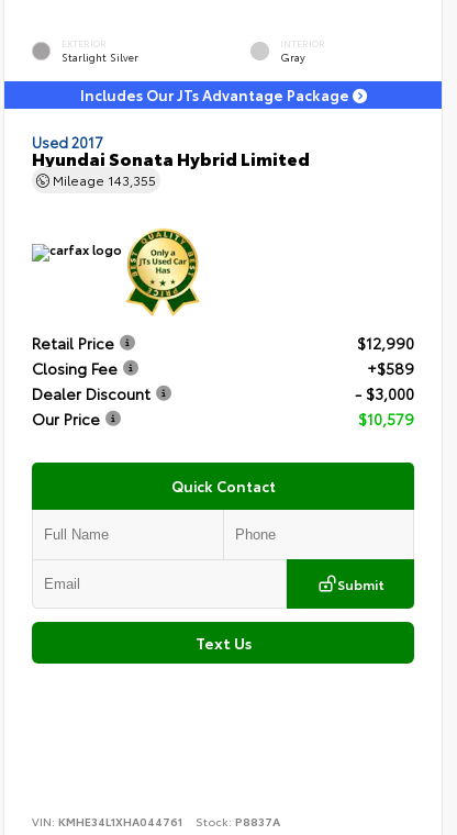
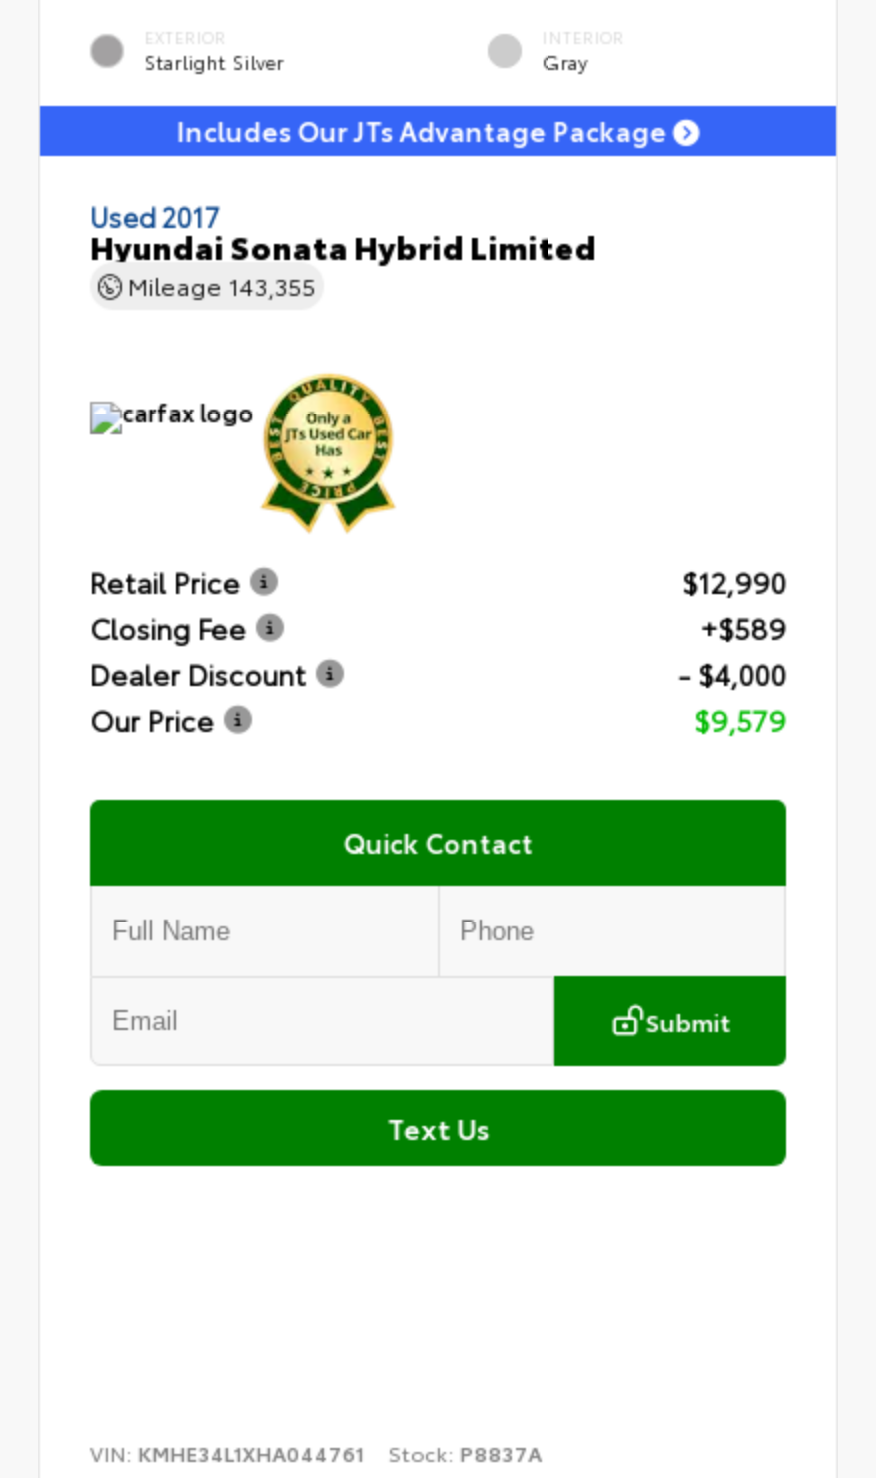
[355,382,414,404] - $3,000 -> [678,654,786,694] - $4,000
[358,407,414,429] $10,579 -> [694,700,786,740] $9,579

